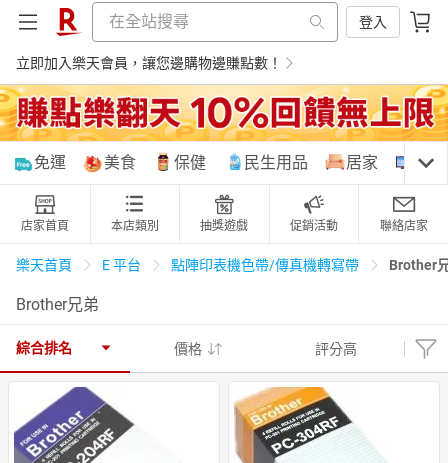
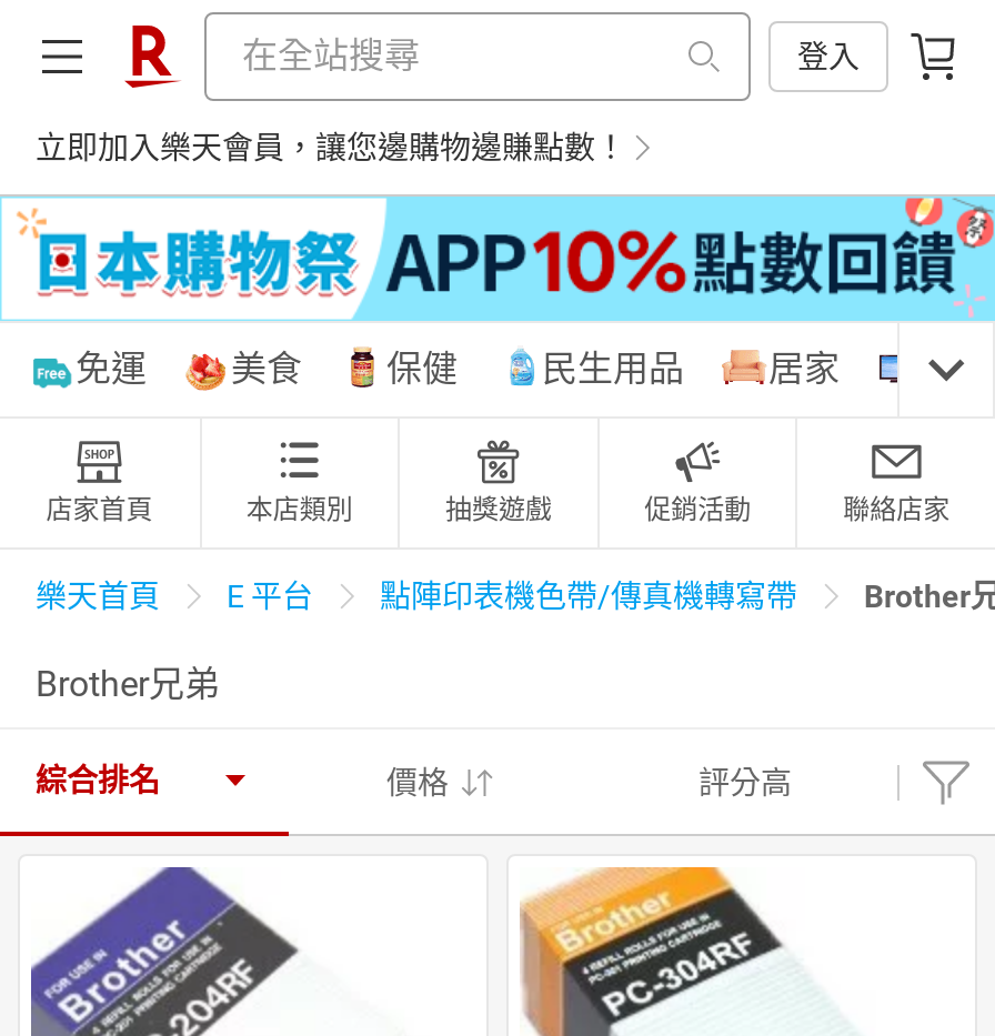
[3,84,445,142] [image] -> [7,194,988,323] [image]

